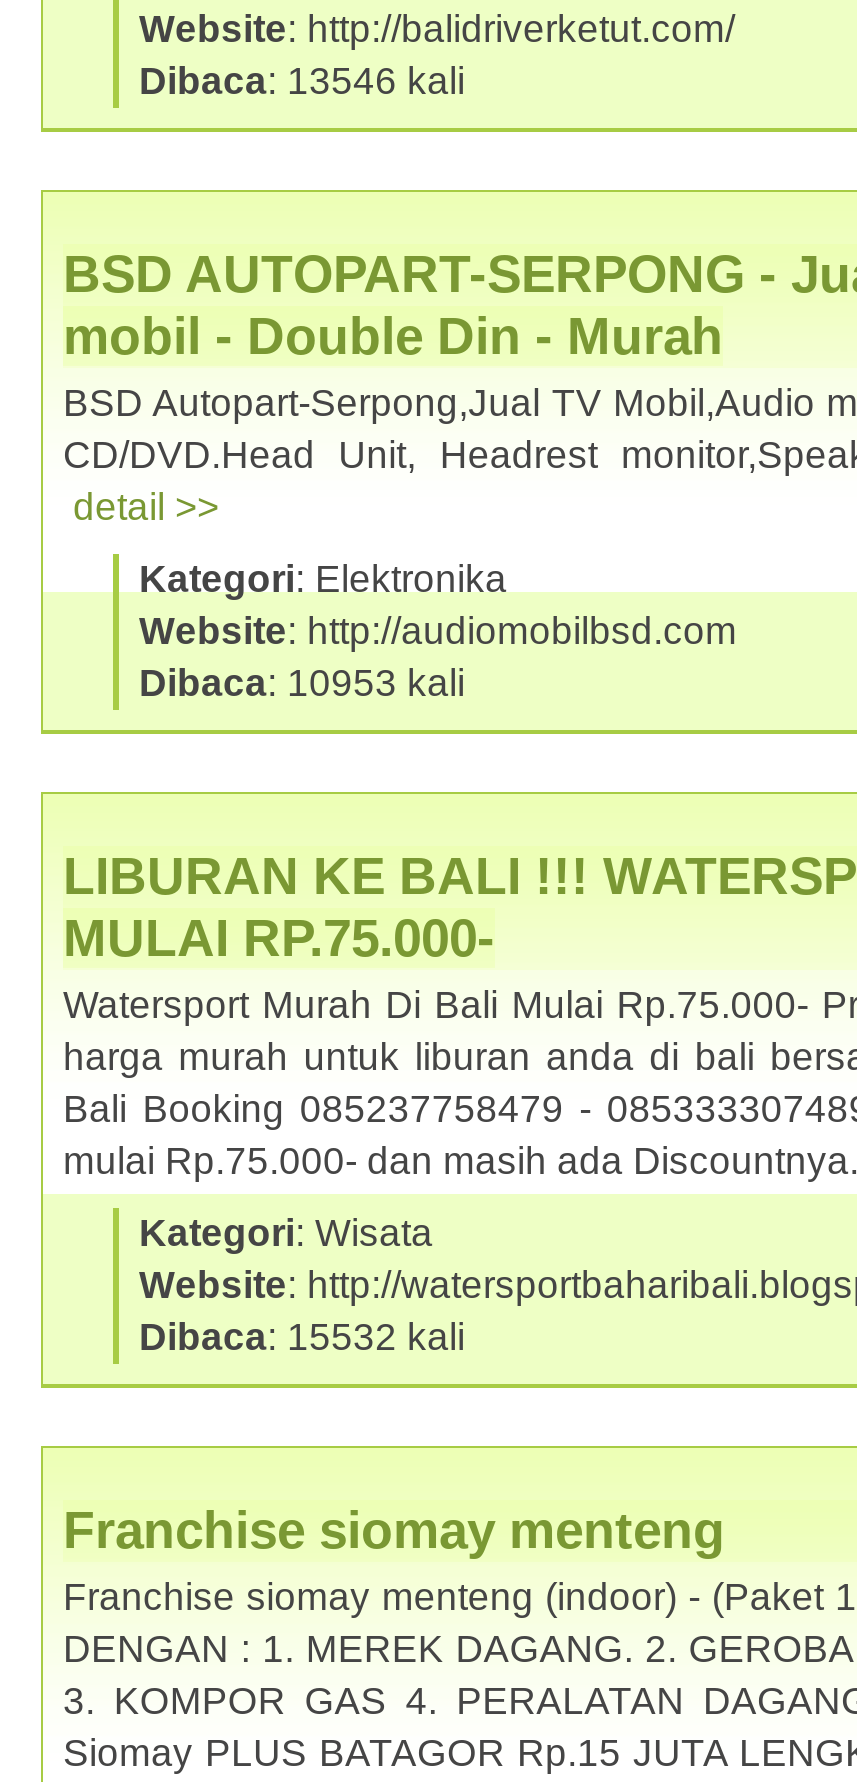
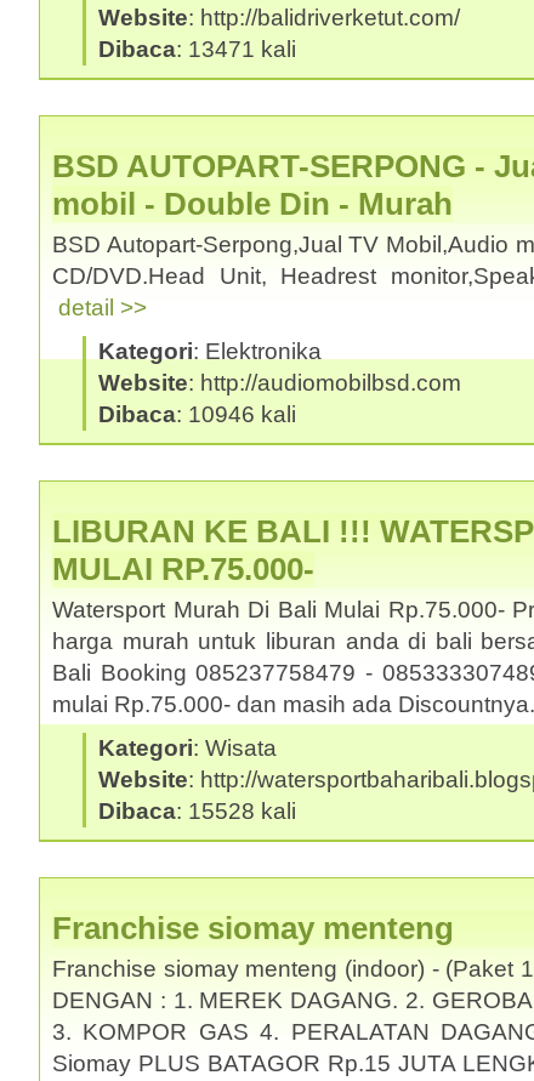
[139,60,465,102] Dibaca: 13546 kali -> [98,36,296,62] Dibaca: 13471 kali
[139,662,465,704] Dibaca: 10953 kali -> [98,402,296,427] Dibaca: 10946 kali
[139,1316,465,1358] Dibaca: 15532 kali -> [98,798,296,824] Dibaca: 15528 kali

